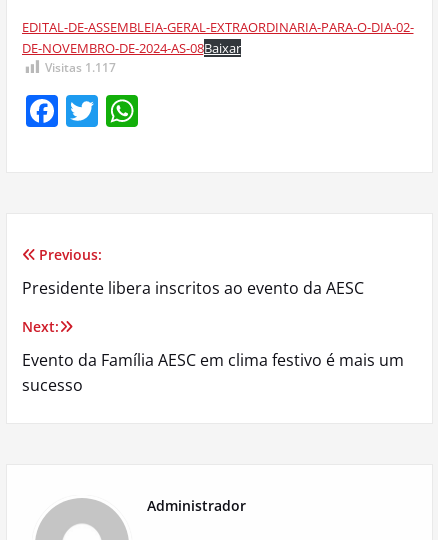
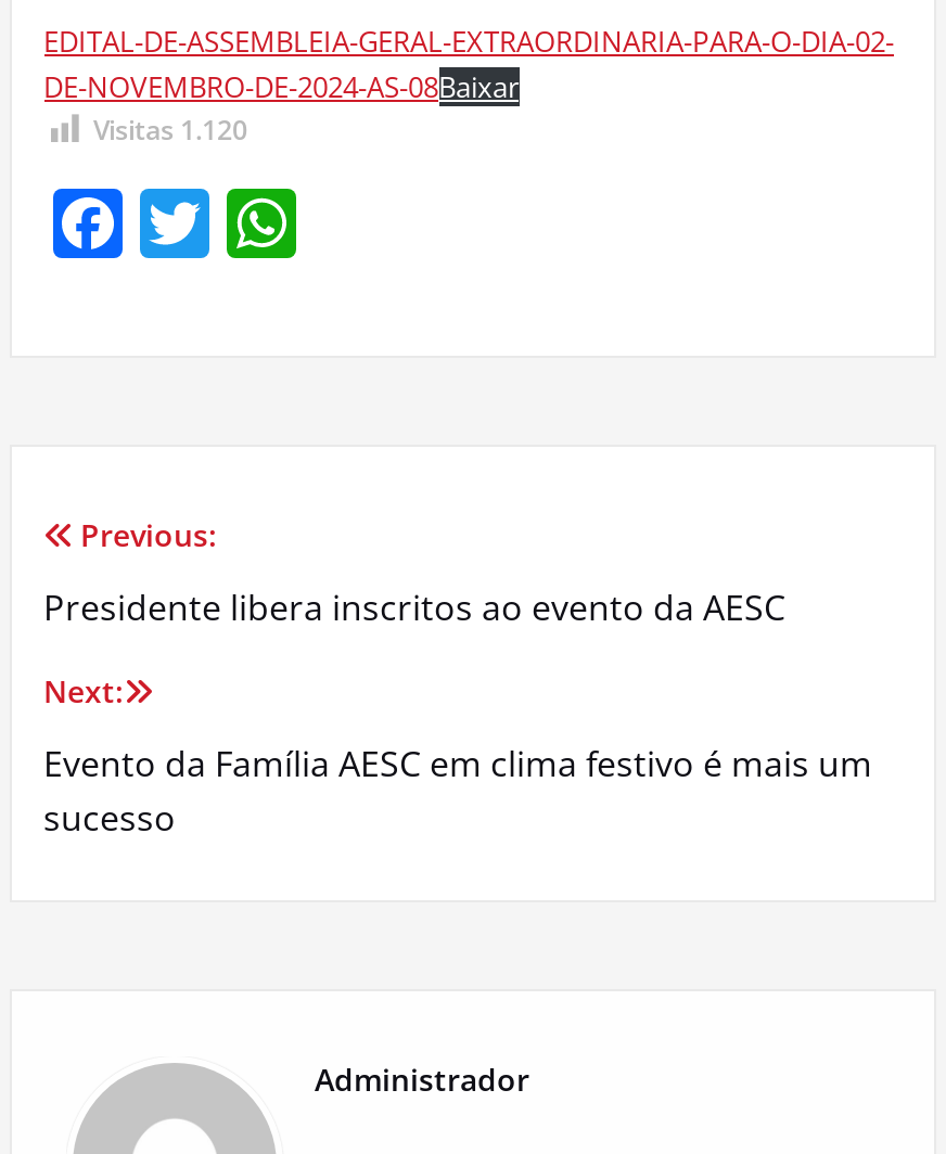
[44,59,115,76] Visitas 1.117 -> [93,112,247,149] Visitas 1.120

